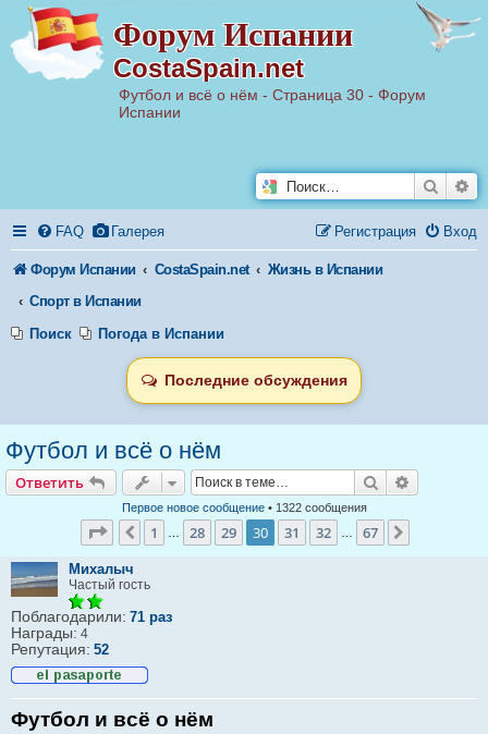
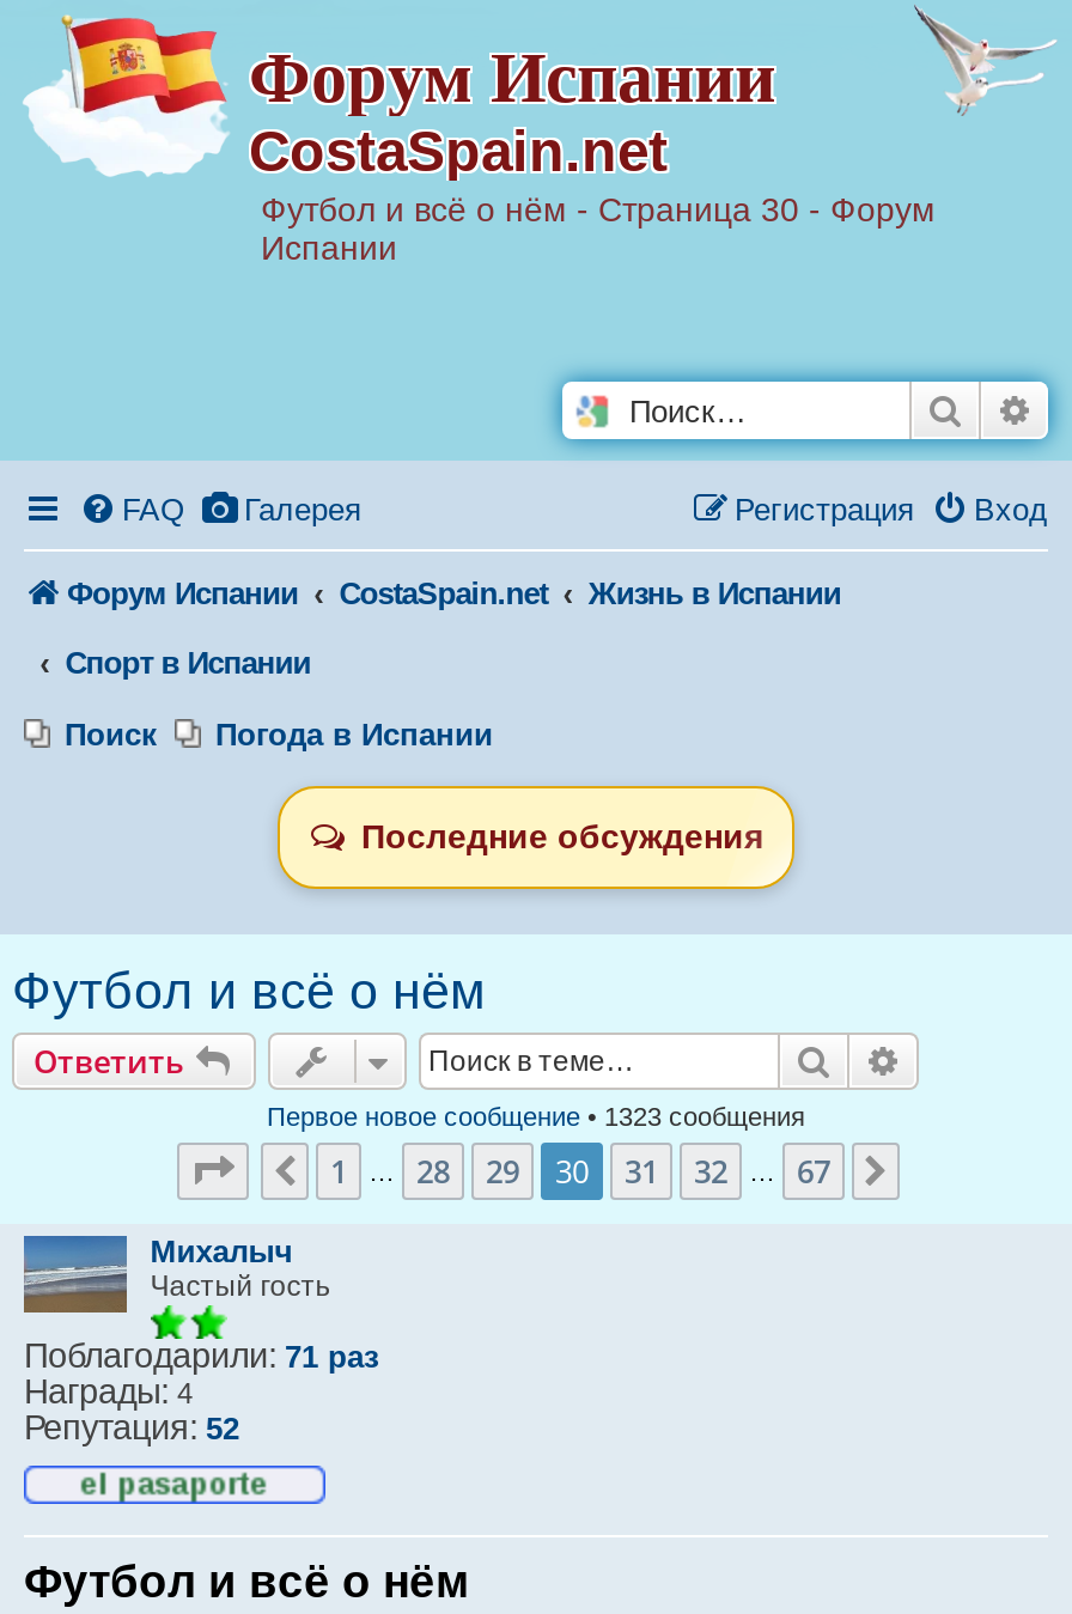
[121,501,367,514] Первое новое сообщение • 1322 сообщения -> [267,1102,805,1131] Первое новое сообщение • 1323 сообщения

